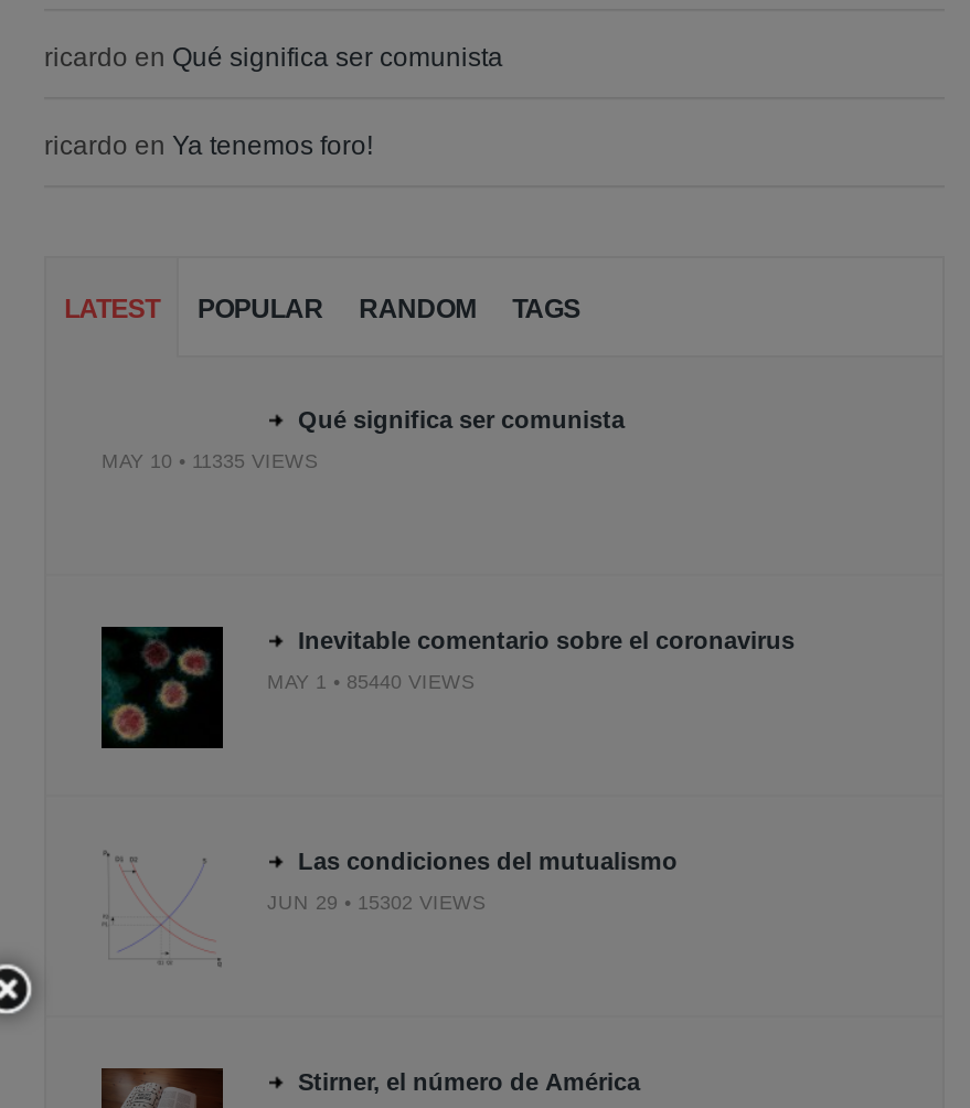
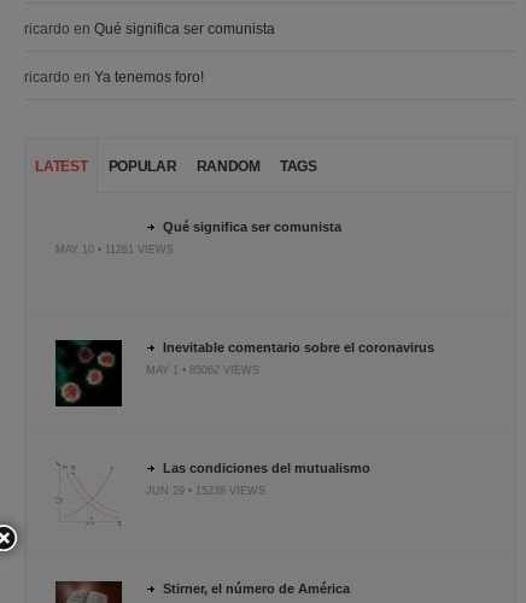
[102,450,318,472] MAY 10 • 11335 VIEWS -> [55,244,174,256] MAY 10 • 11261 VIEWS
[267,671,475,693] MAY 1 • 85440 VIEWS -> [146,364,259,376] MAY 1 • 85062 VIEWS
[267,892,486,914] JUN 29 • 15302 VIEWS -> [146,485,265,497] JUN 29 • 15238 VIEWS

